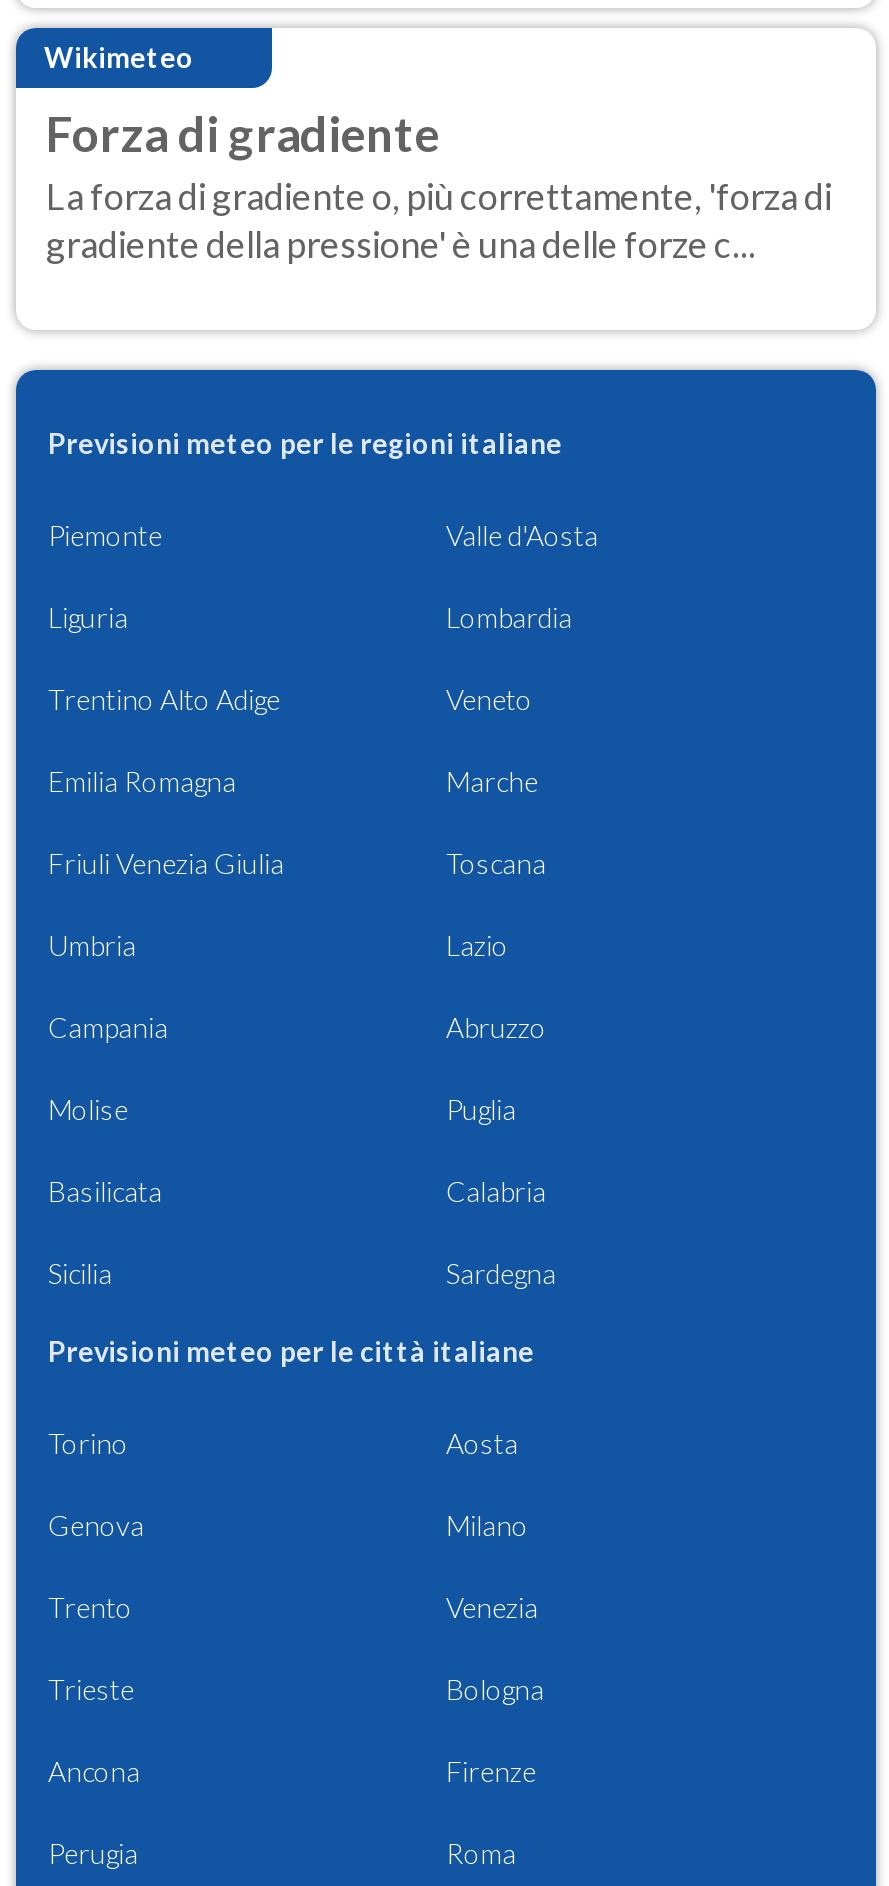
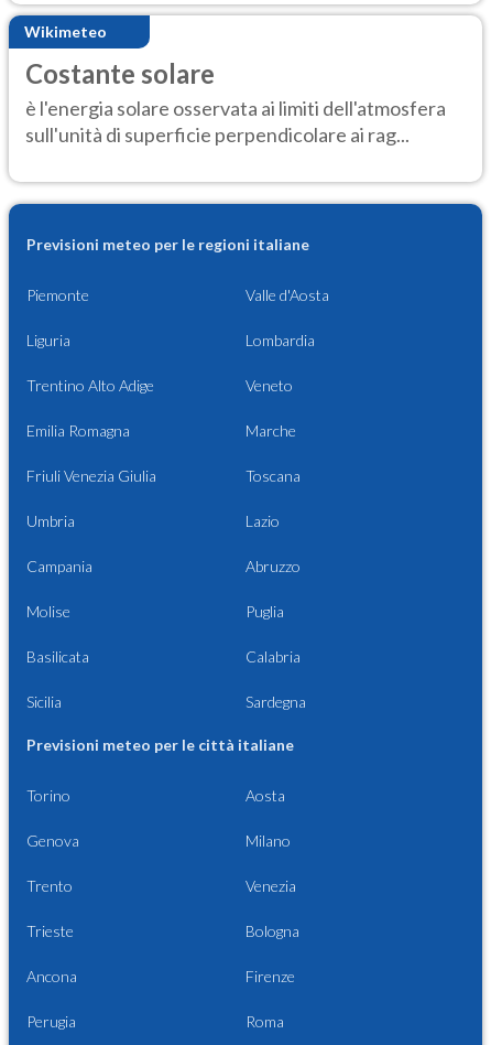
[46,104,832,267] Forza di gradiente | La forza di gradiente o, più correttamente, 'forza di | gradiente della pressione' è una delle forze c... -> [25,57,446,147] Costante solare | è l'energia solare osservata ai limiti dell'atmosfera | sull'unità di superficie perpendicolare ai rag...

